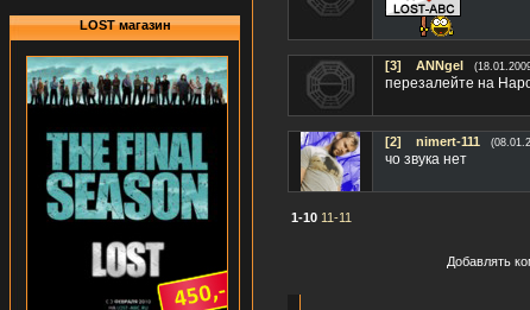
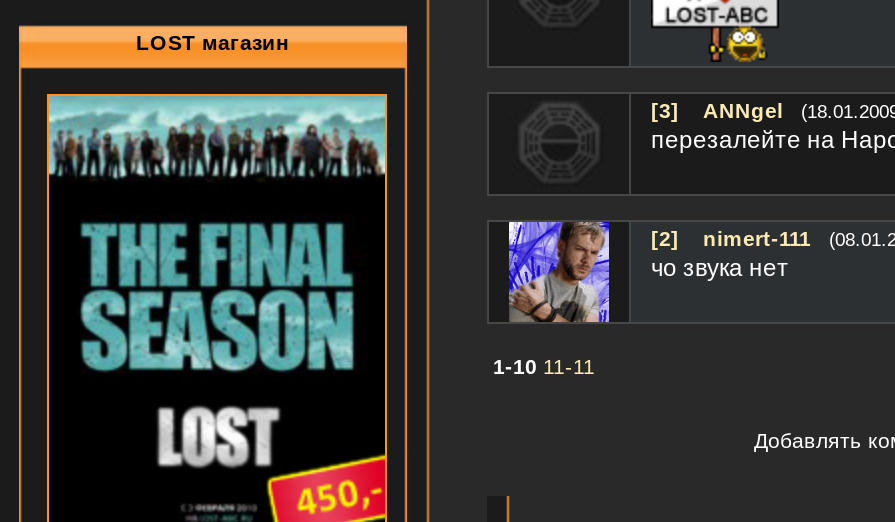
[299,131,360,192] [image] -> [507,222,609,324] [image]

